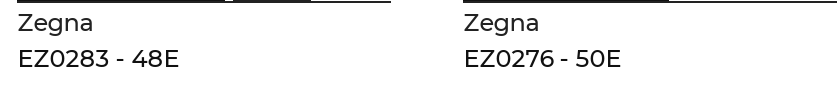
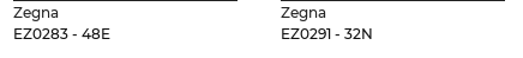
[463,43,621,73] EZ0276 - 50E -> [281,25,373,43] EZ0291 - 32N

